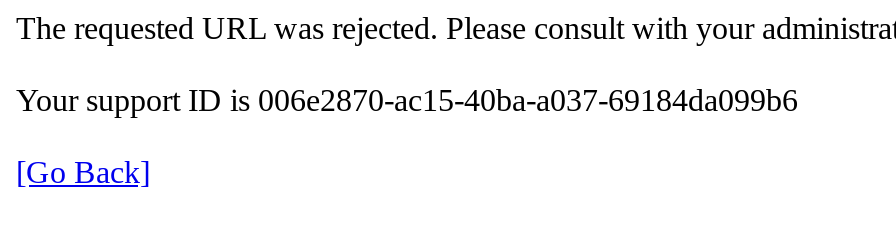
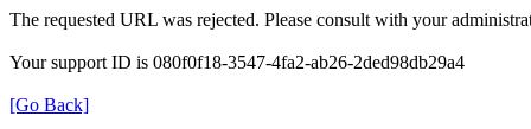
[16,83,798,117] Your support ID is 006e2870-ac15-40ba-a037-69184da099b6 -> [9,52,465,72] Your support ID is 080f0f18-3547-4fa2-ab26-2ded98db29a4

